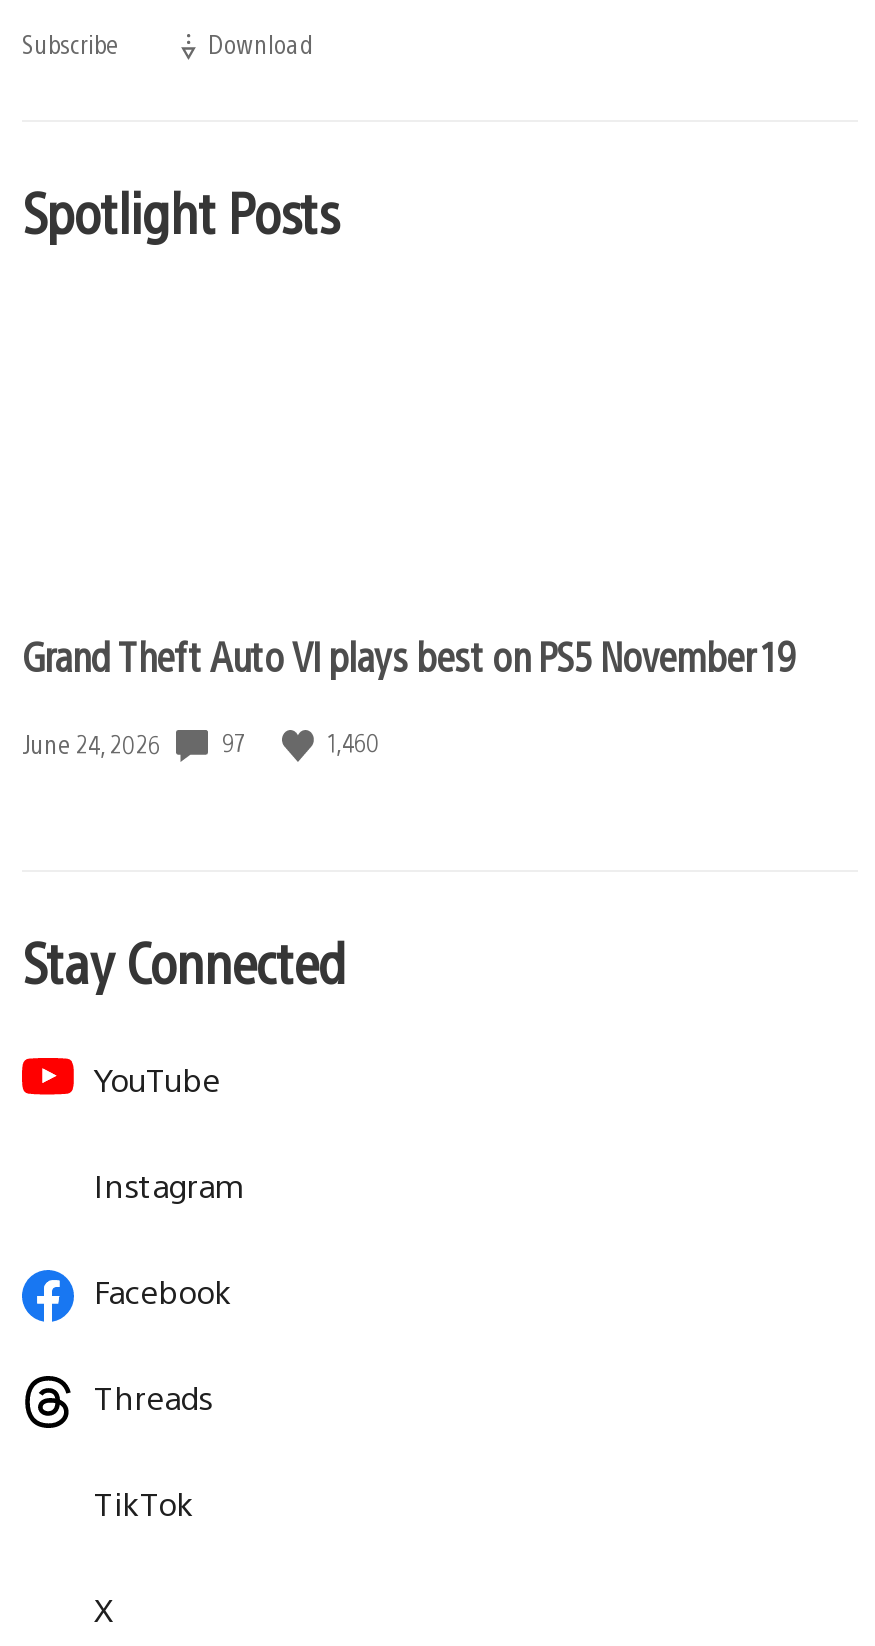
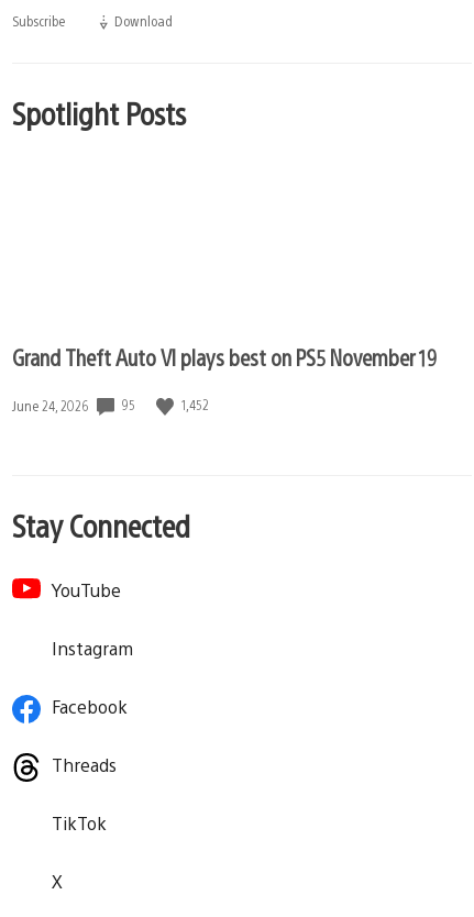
[216,725,250,759] 97 -> [119,395,139,414] 95
[328,725,380,759] 1,460 -> [181,395,209,414] 1,452

